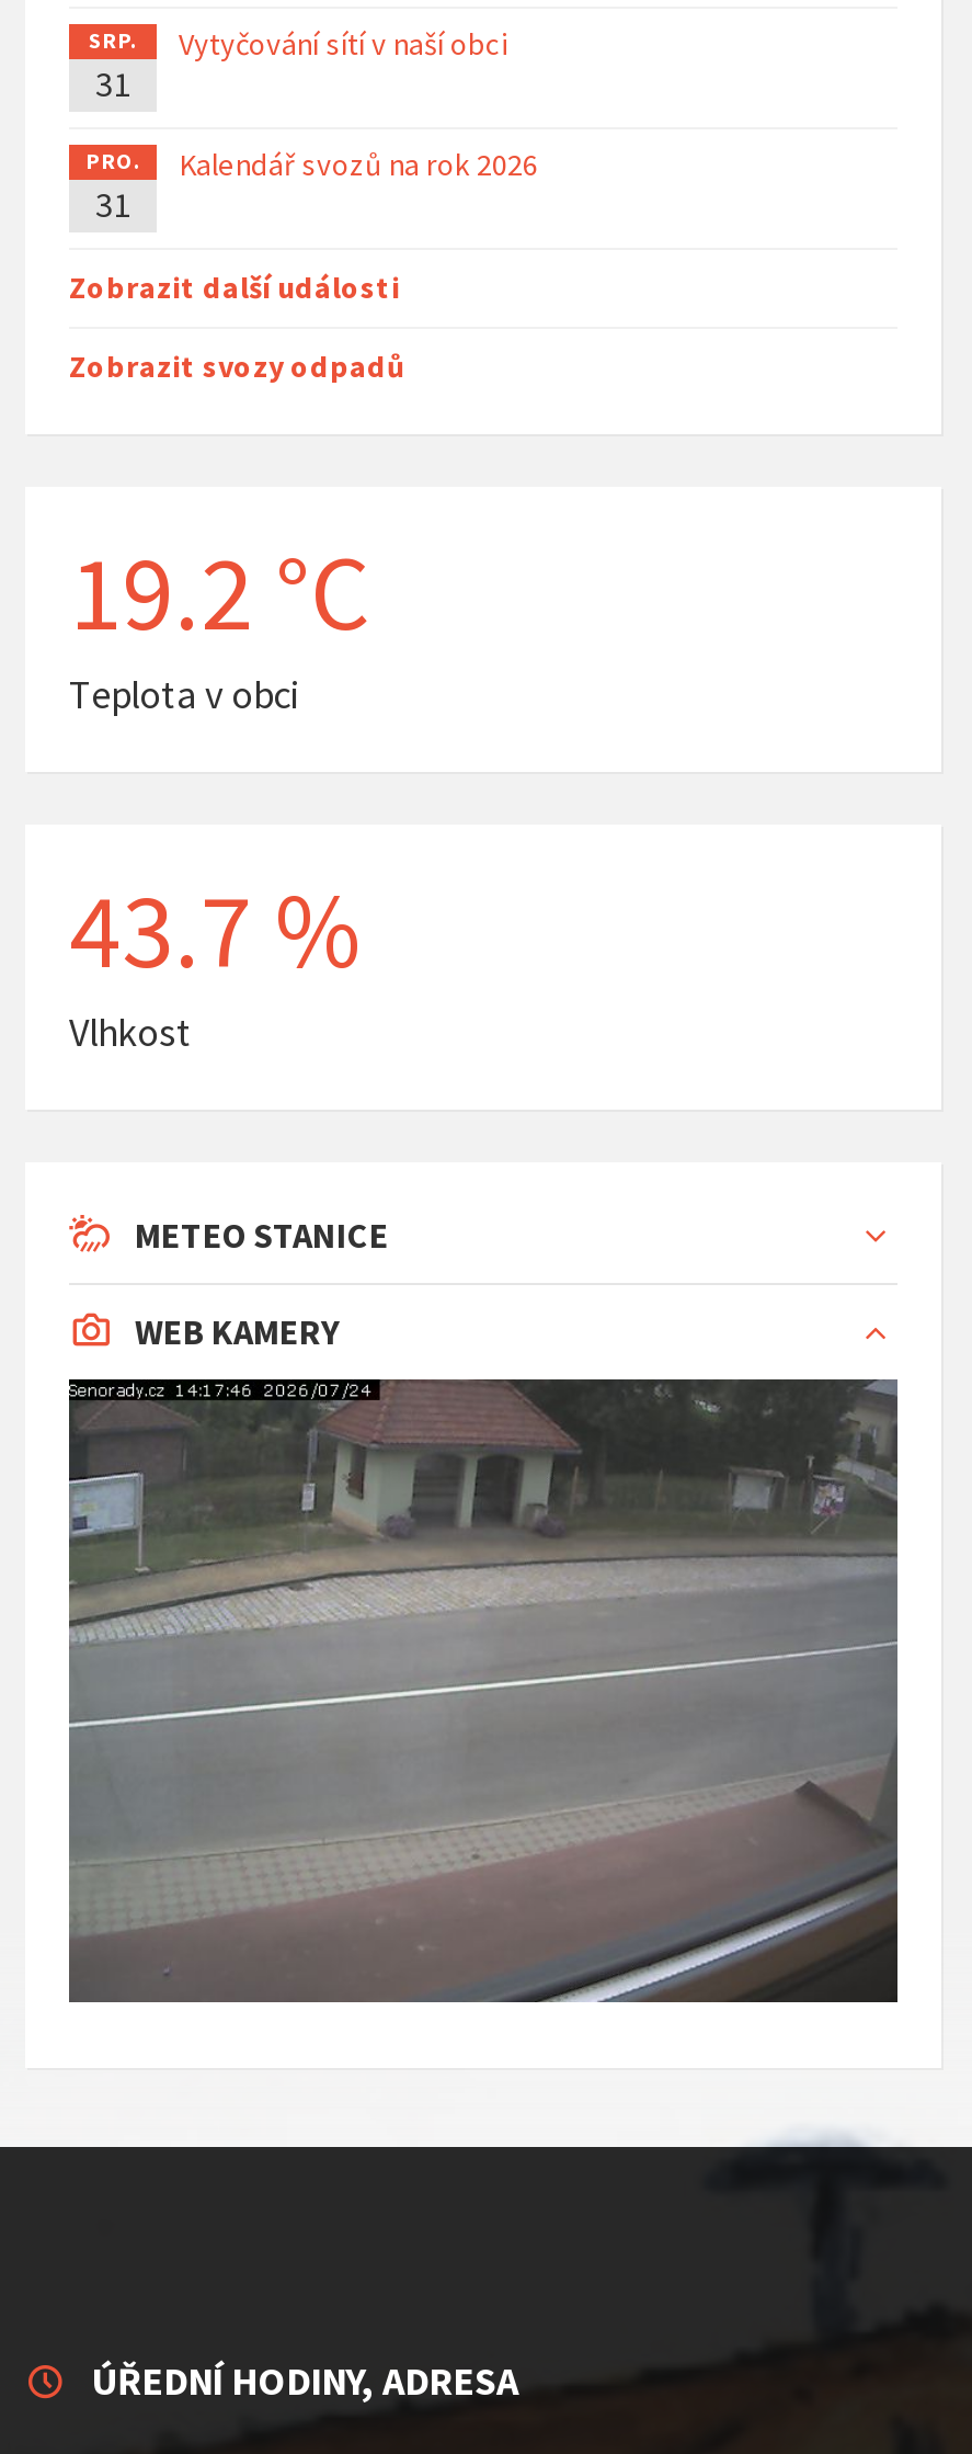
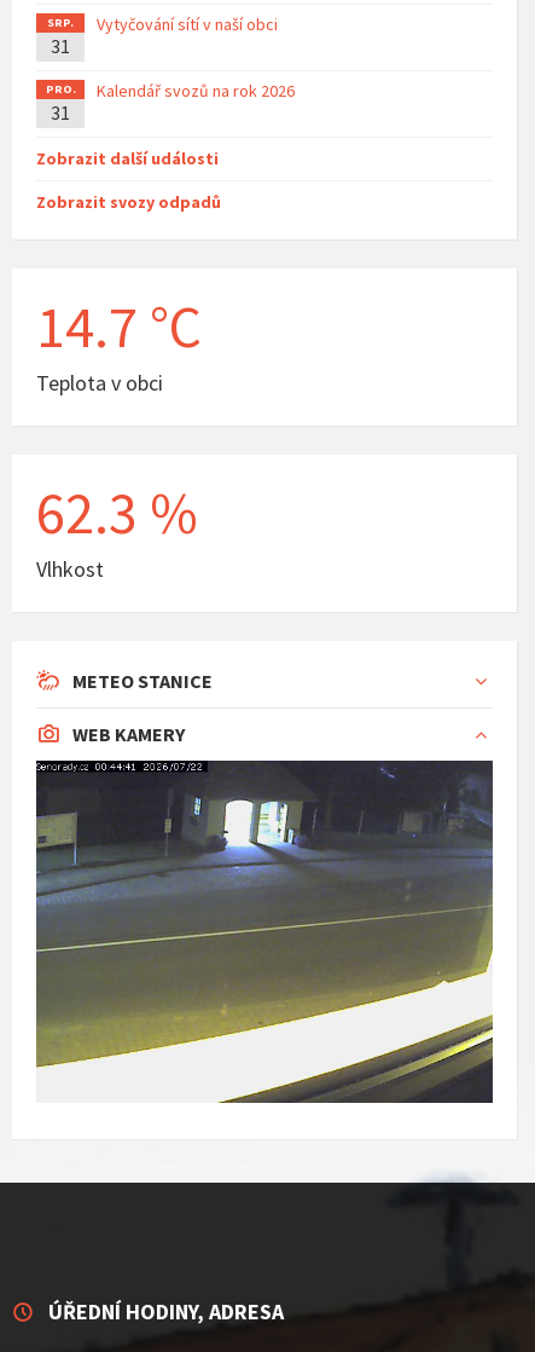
[69,527,369,659] 19.2 °C -> [36,290,202,362] 14.7 °C
[69,865,363,997] 43.7 % -> [36,476,198,548] 62.3 %
[67,1379,900,2004] [image] -> [36,762,494,1104] [image]

